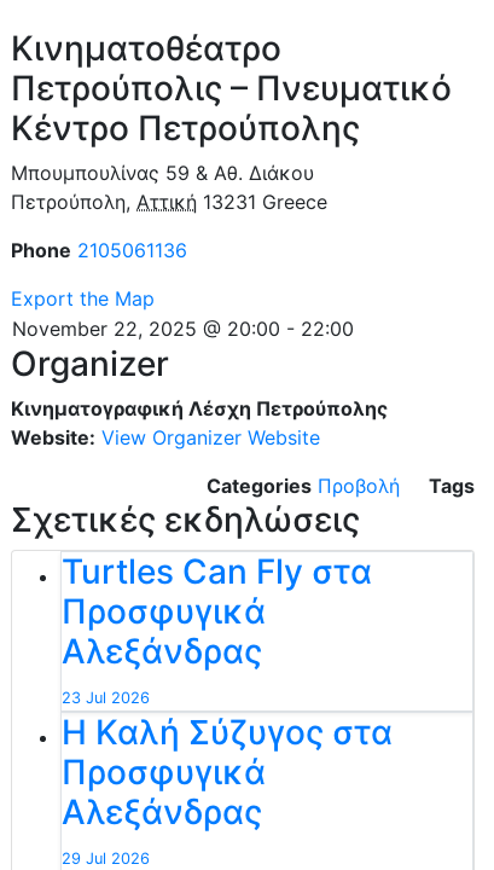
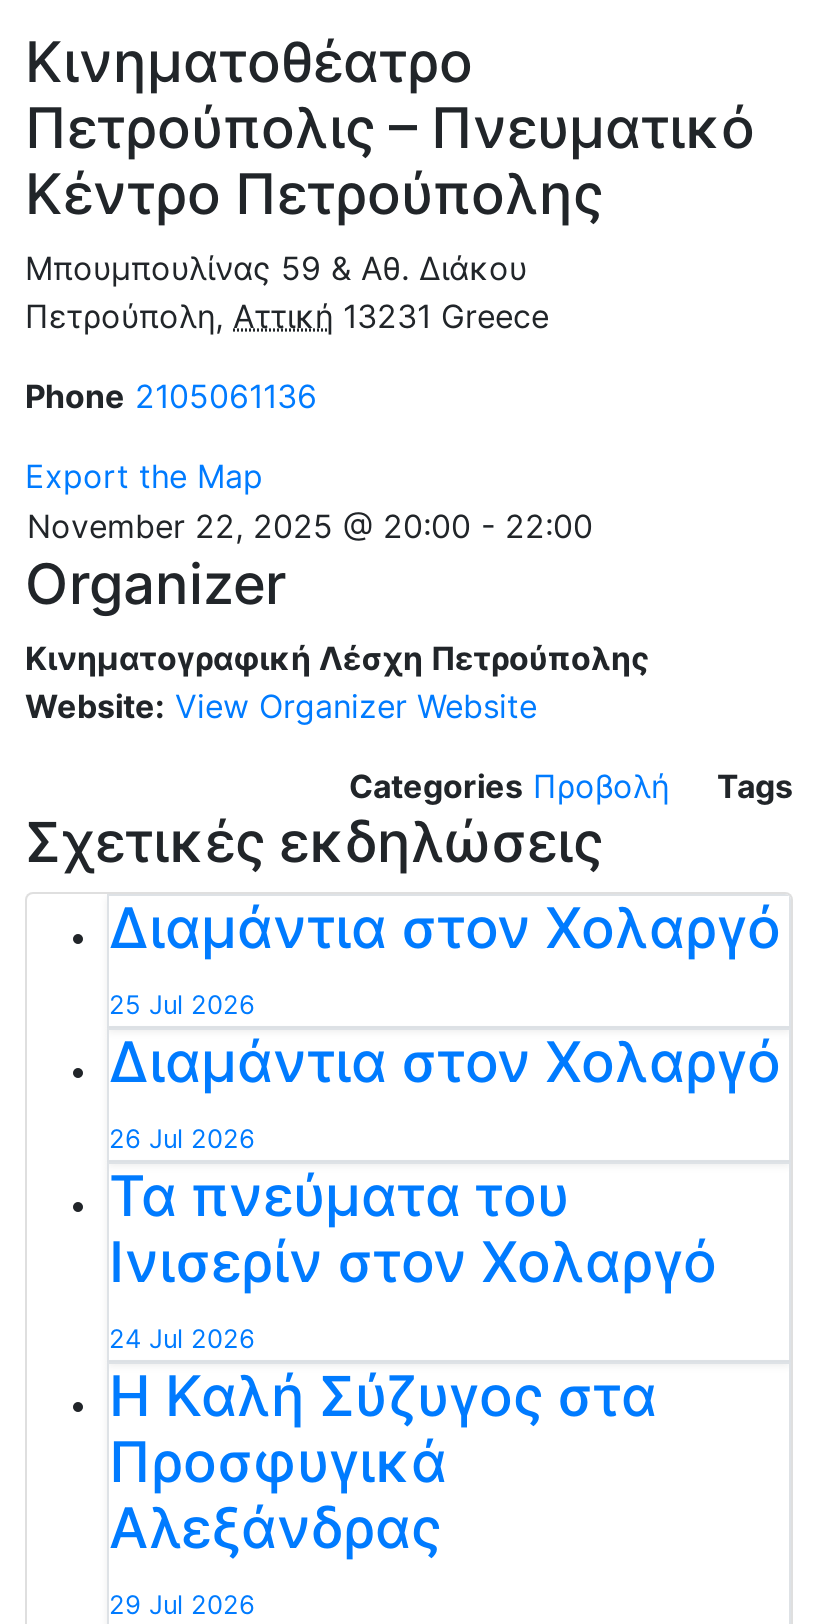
[62,551,372,706] Turtles Can Fly στα | Προσφυγικά | Αλεξάνδρας | 23 Jul 2026 -> [109,893,781,1353] Διαμάντια στον Χολαργό | 25 Jul 2026 | Διαμάντια στον Χολαργό | 26 Jul 2026 | Τα πνεύματα του | Ινισερίν στον Χολαργό | 24 Jul 2026

